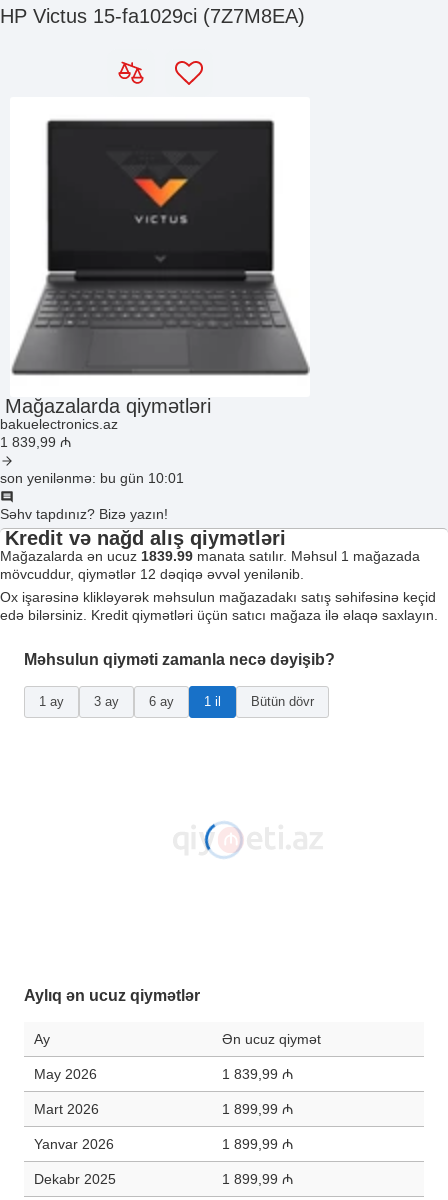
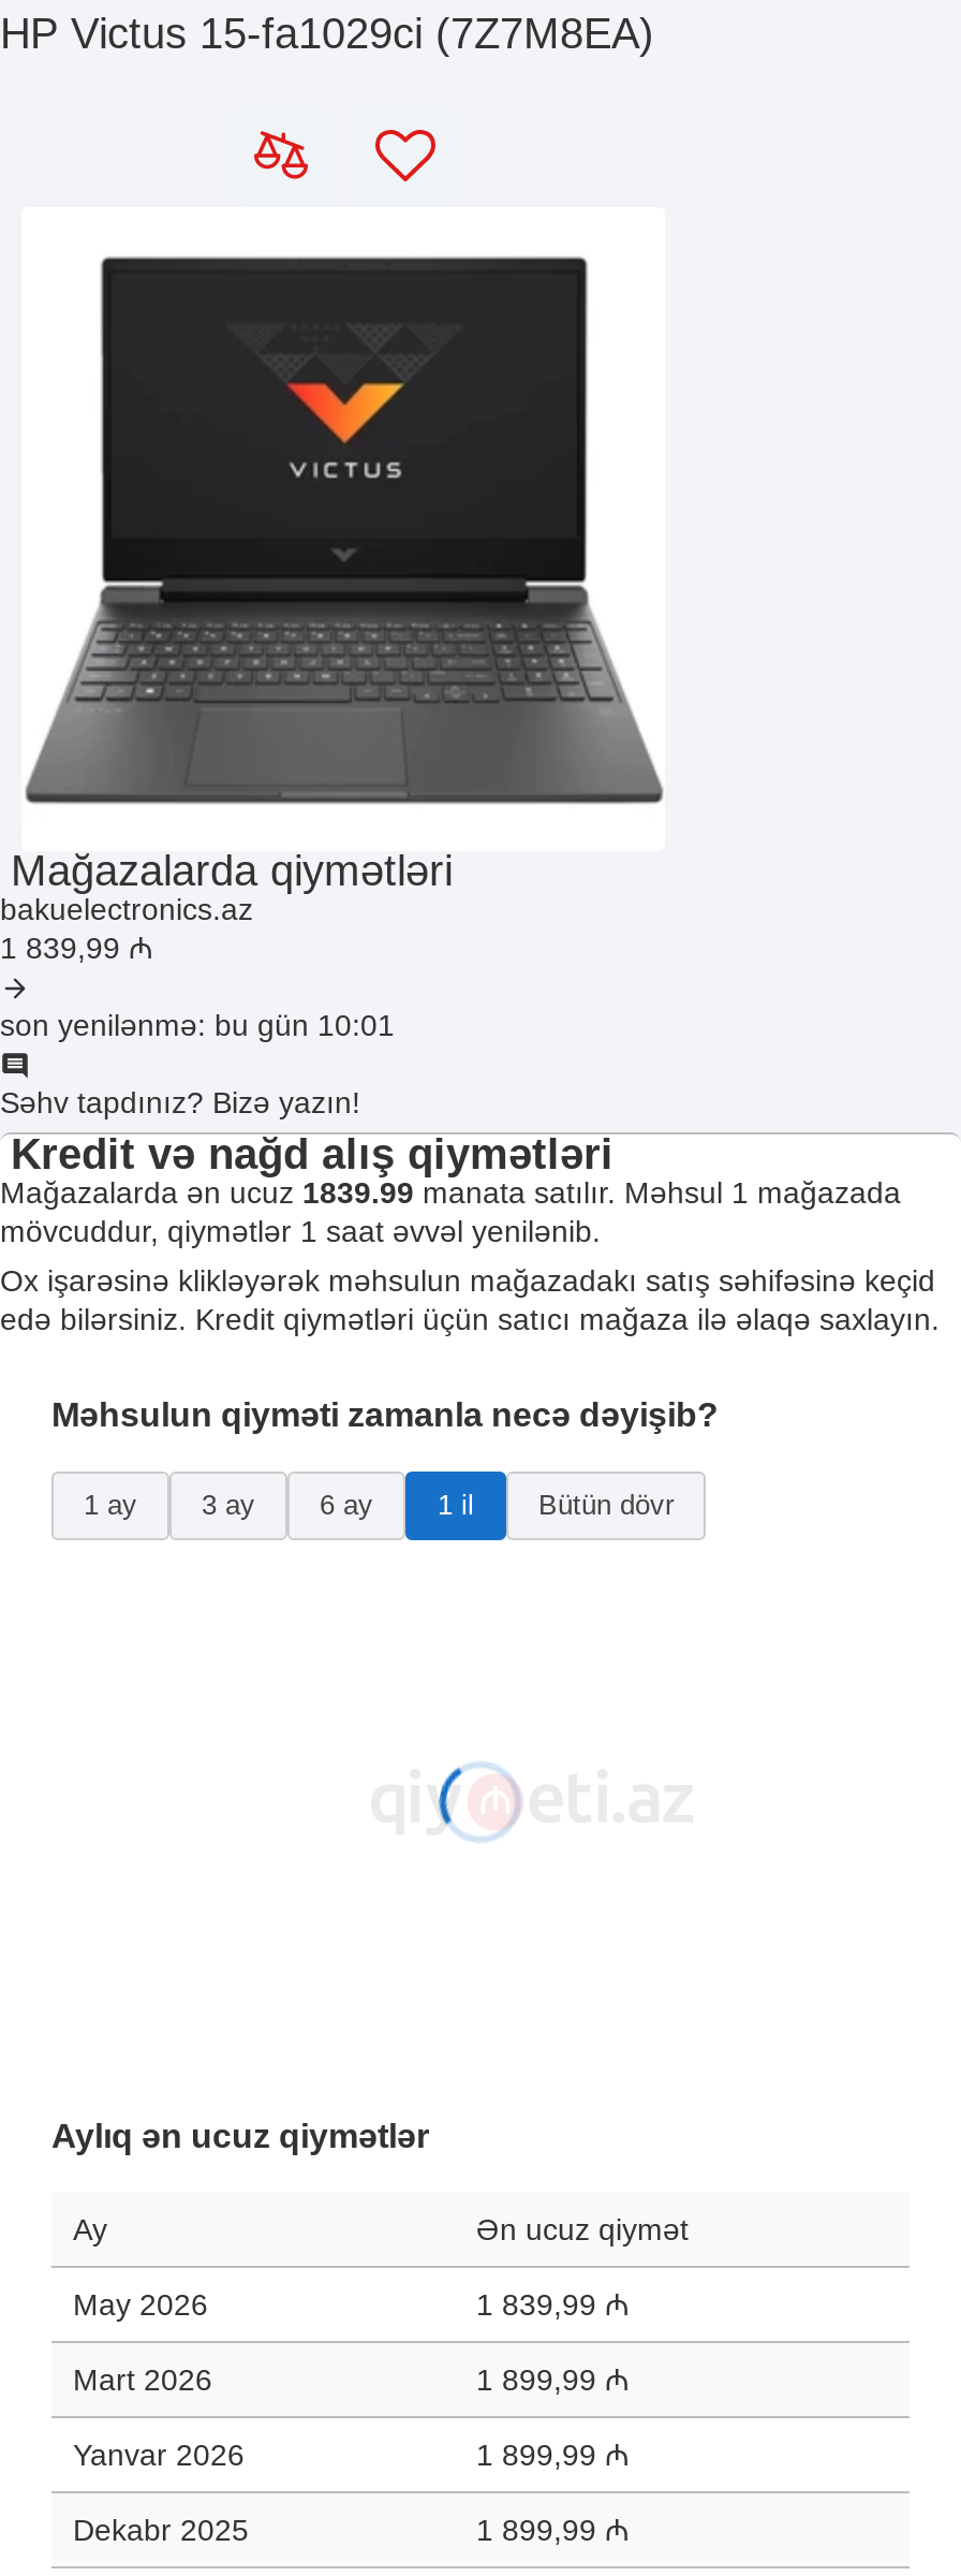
[0,566,304,582] mövcuddur, qiymətlər 12 dəqiqə əvvəl yenilənib. -> [0,1214,601,1248] mövcuddur, qiymətlər 1 saat əvvəl yenilənib.

